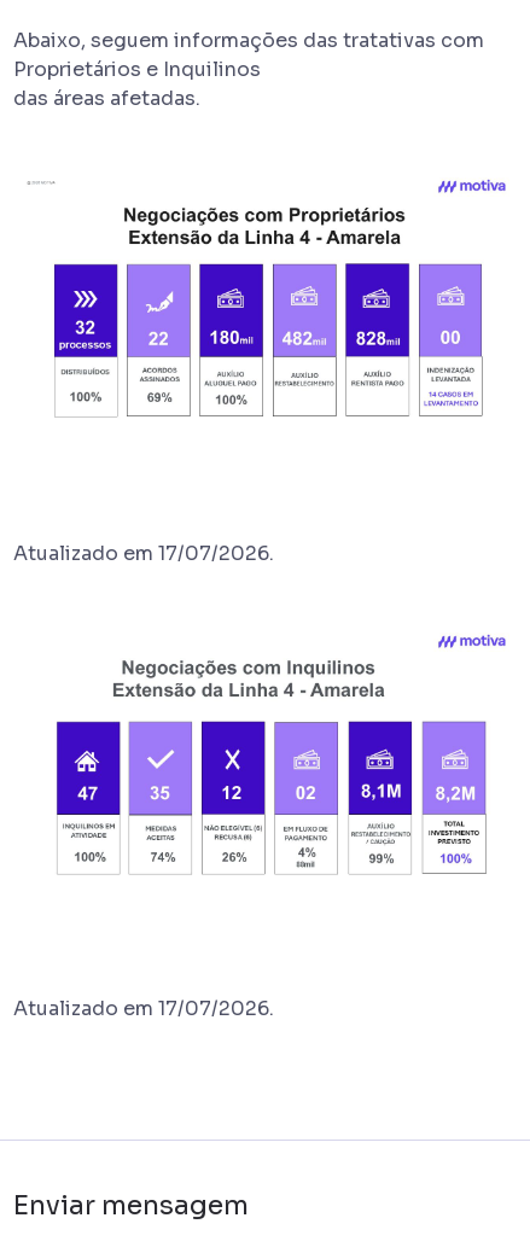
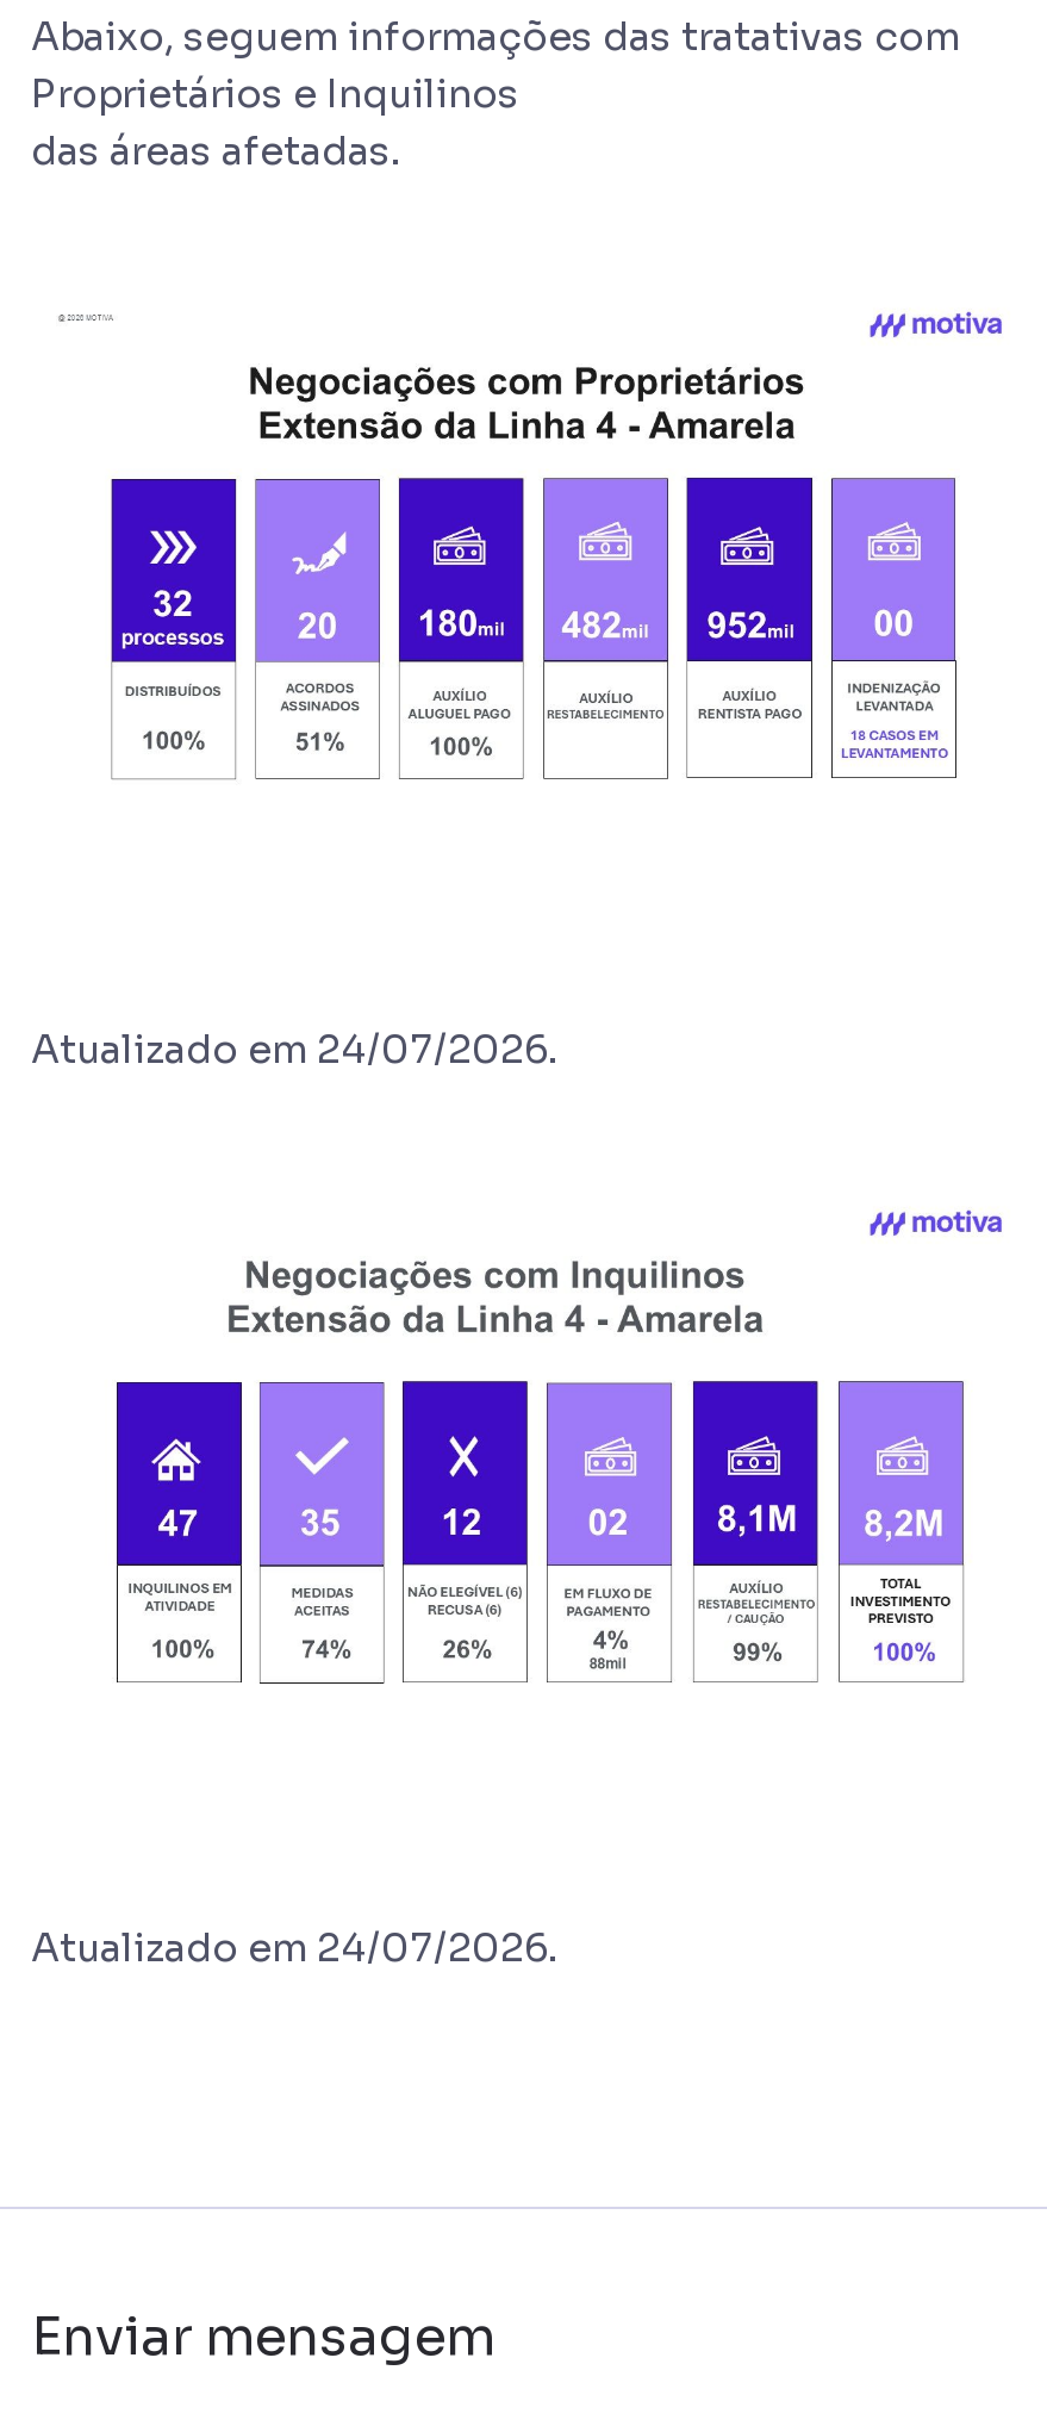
[13,541,274,566] Atualizado em 17/07/2026. -> [31,1025,557,1075] Atualizado em 24/07/2026.
[13,996,279,1021] Atualizado em 17/07/2026. -> [31,1923,567,1973] Atualizado em 24/07/2026.

